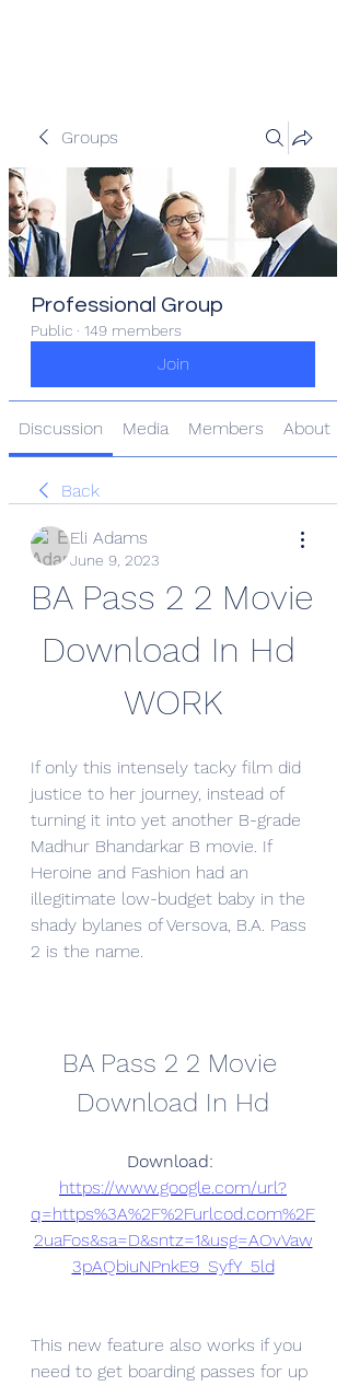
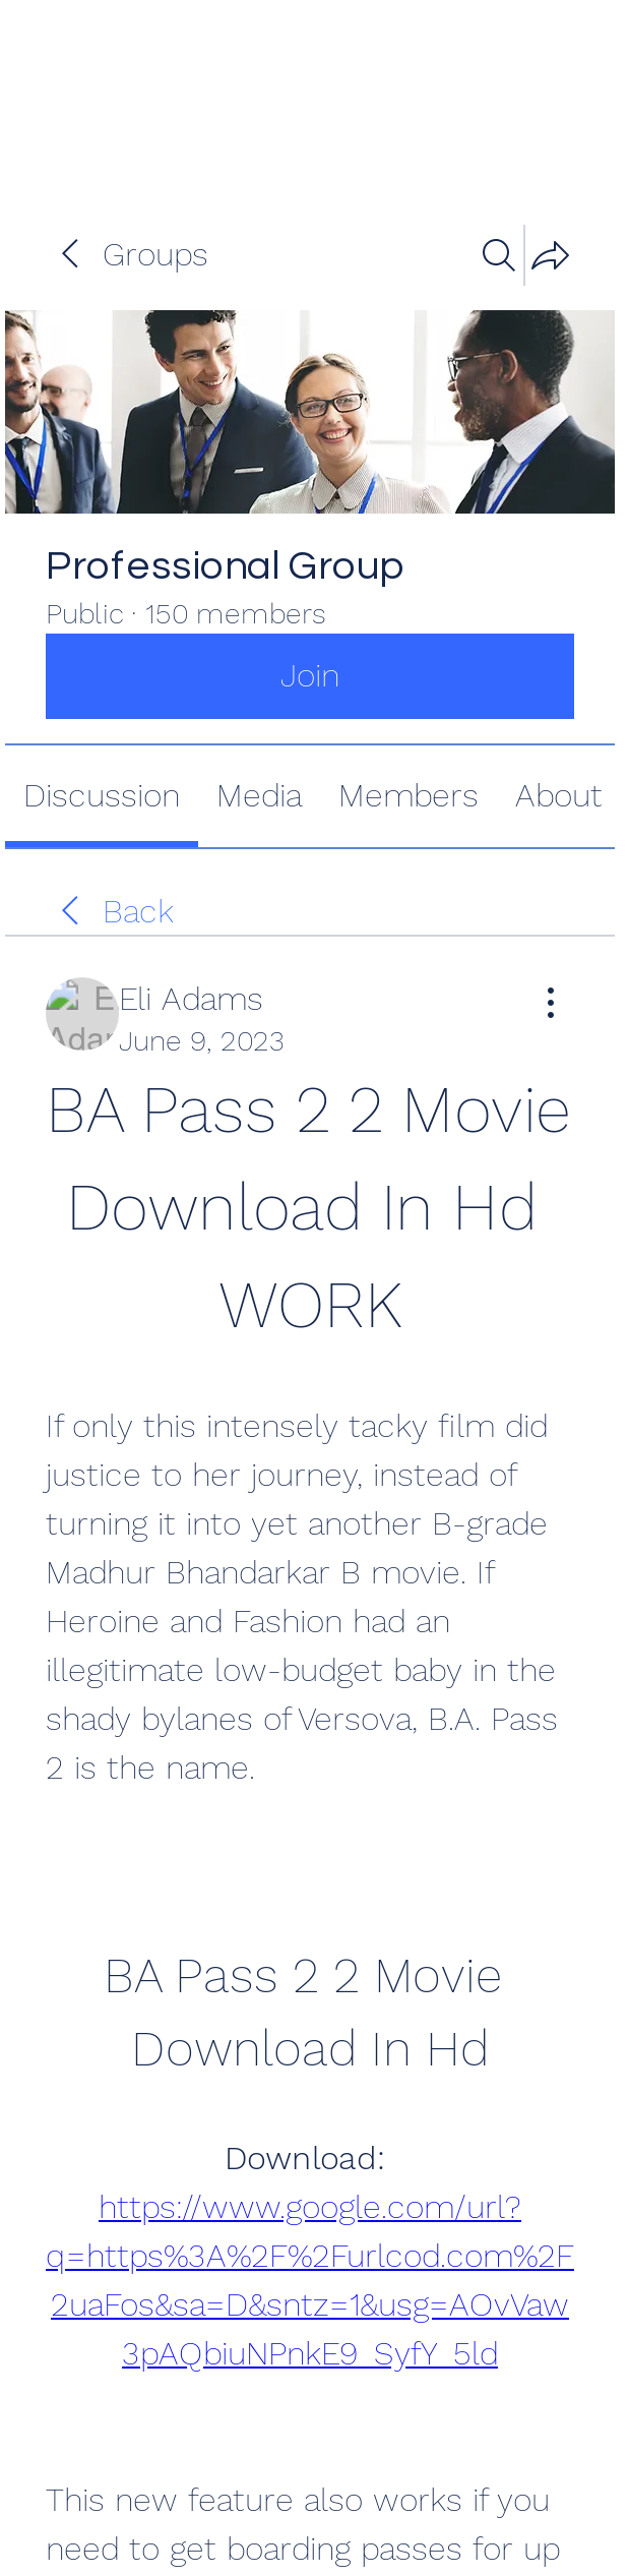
[31,322,182,339] Public · 149 members -> [46,597,326,630] Public · 150 members

